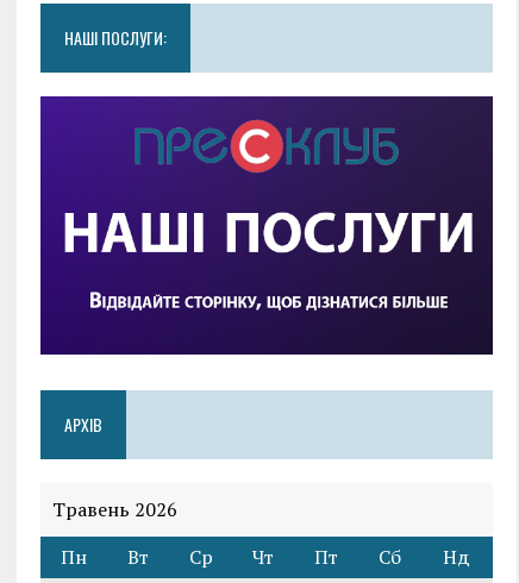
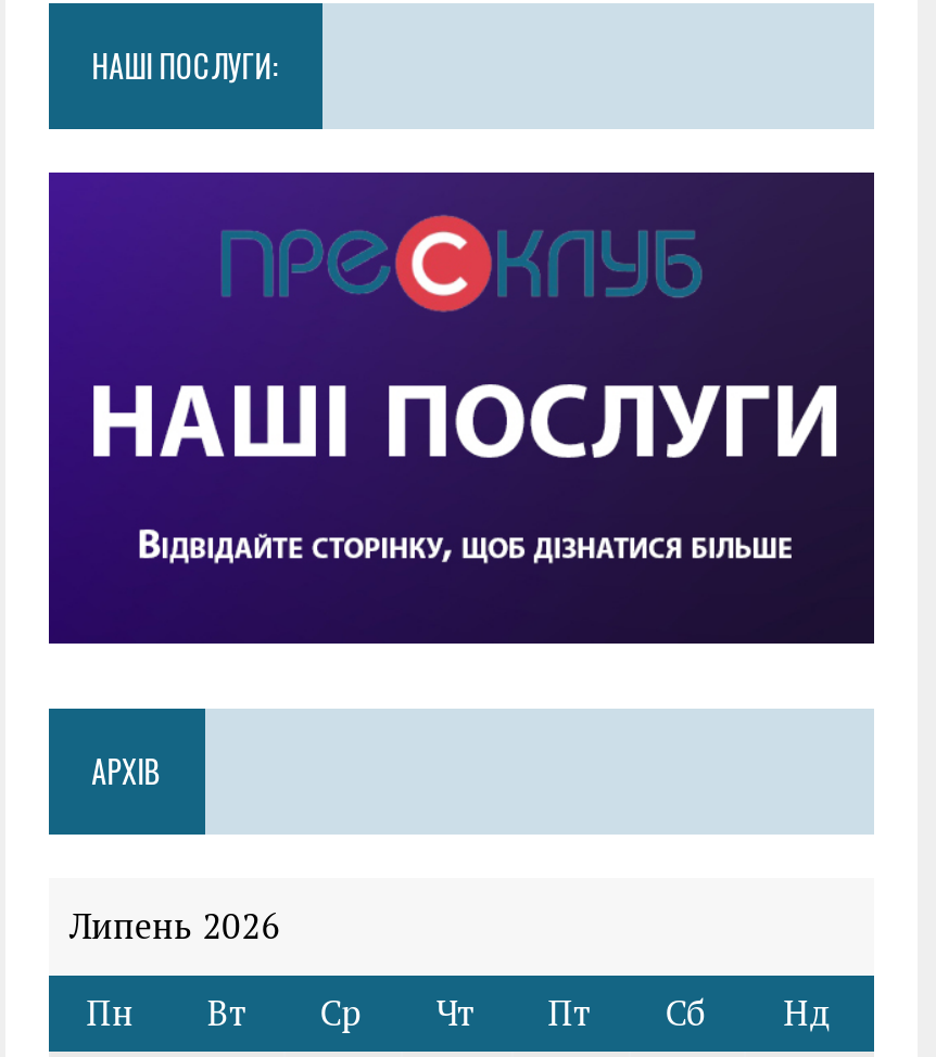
[52,496,177,522] Травень 2026 -> [70,902,280,950] Липень 2026

